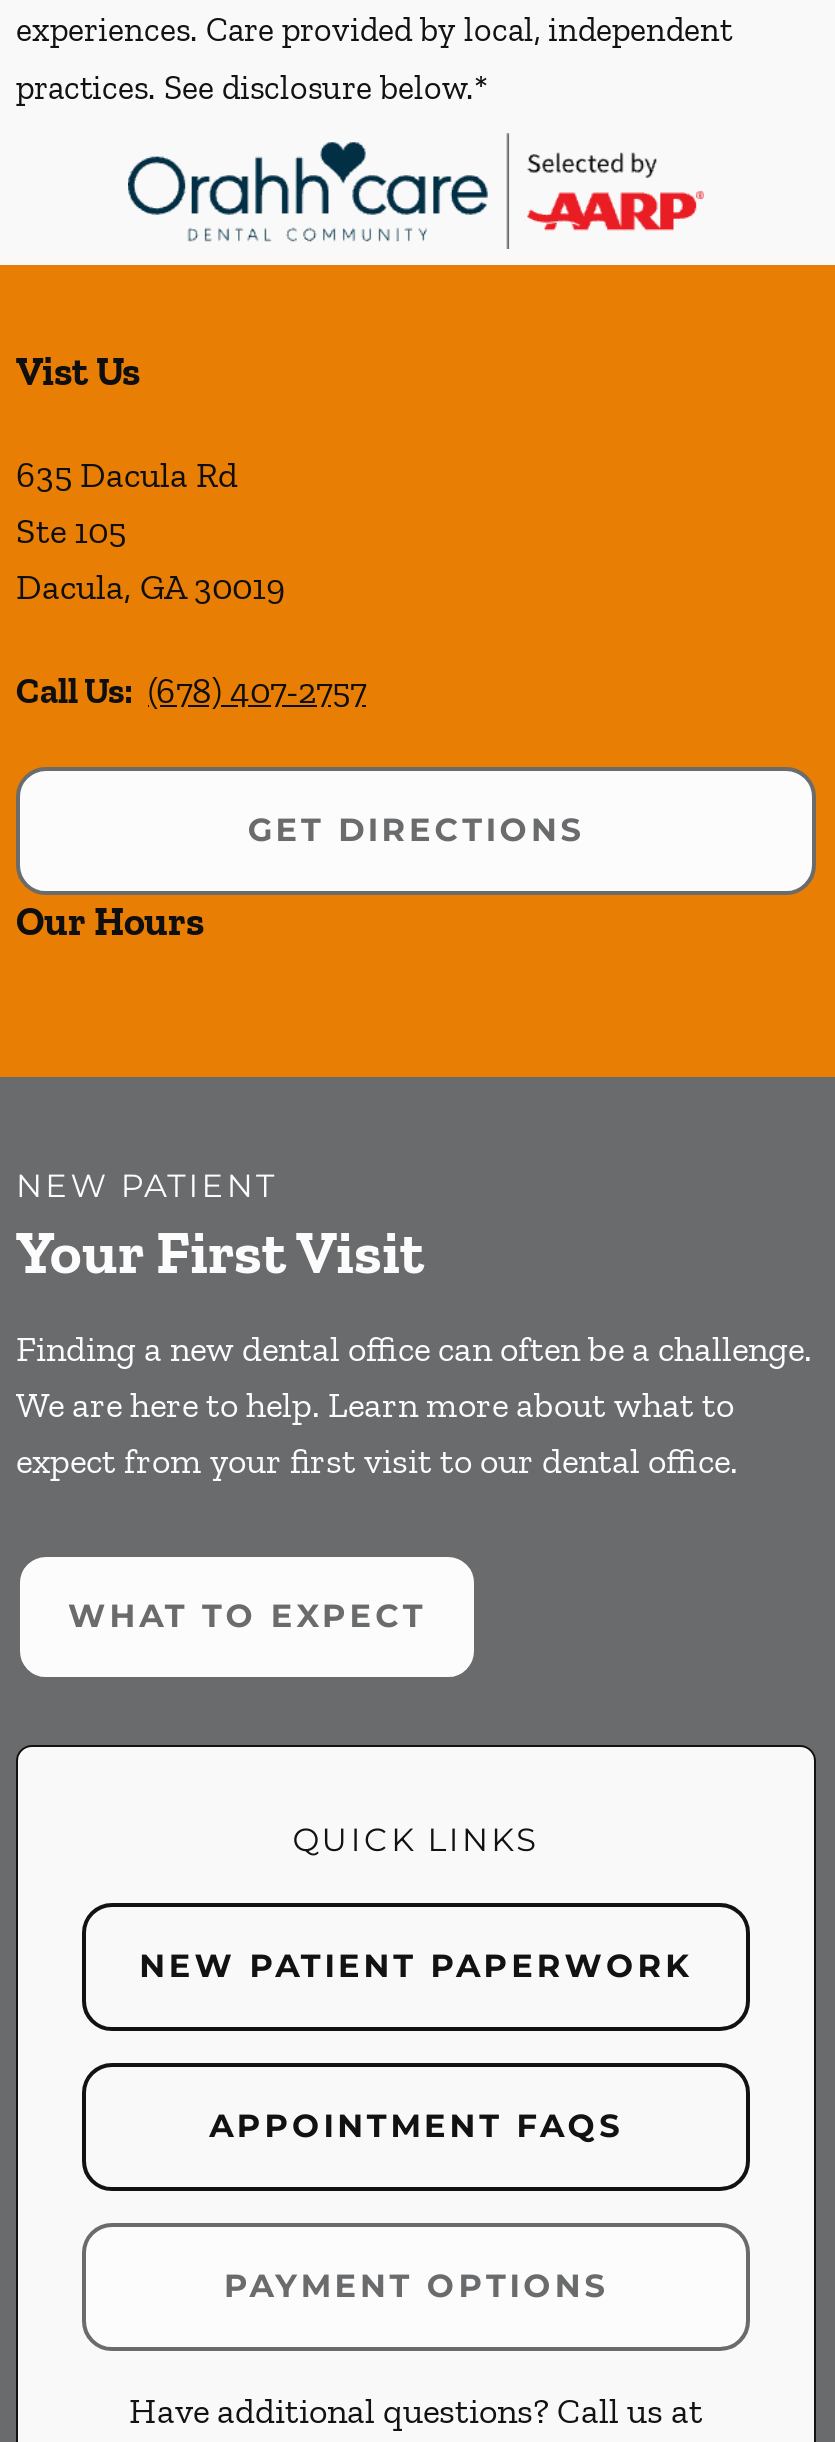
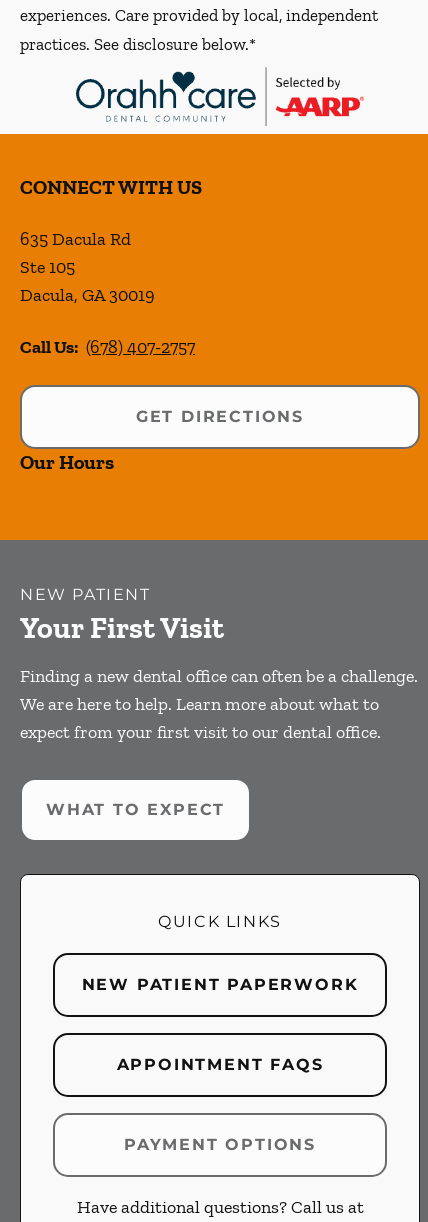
[16,348,140,396] Vist Us -> [20,175,202,199] CONNECT WITH US

